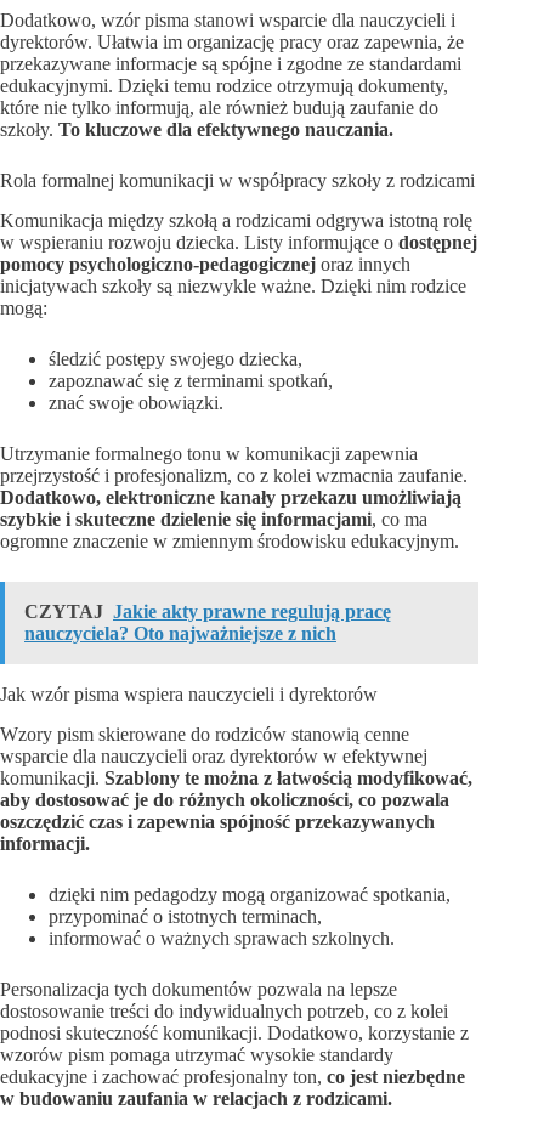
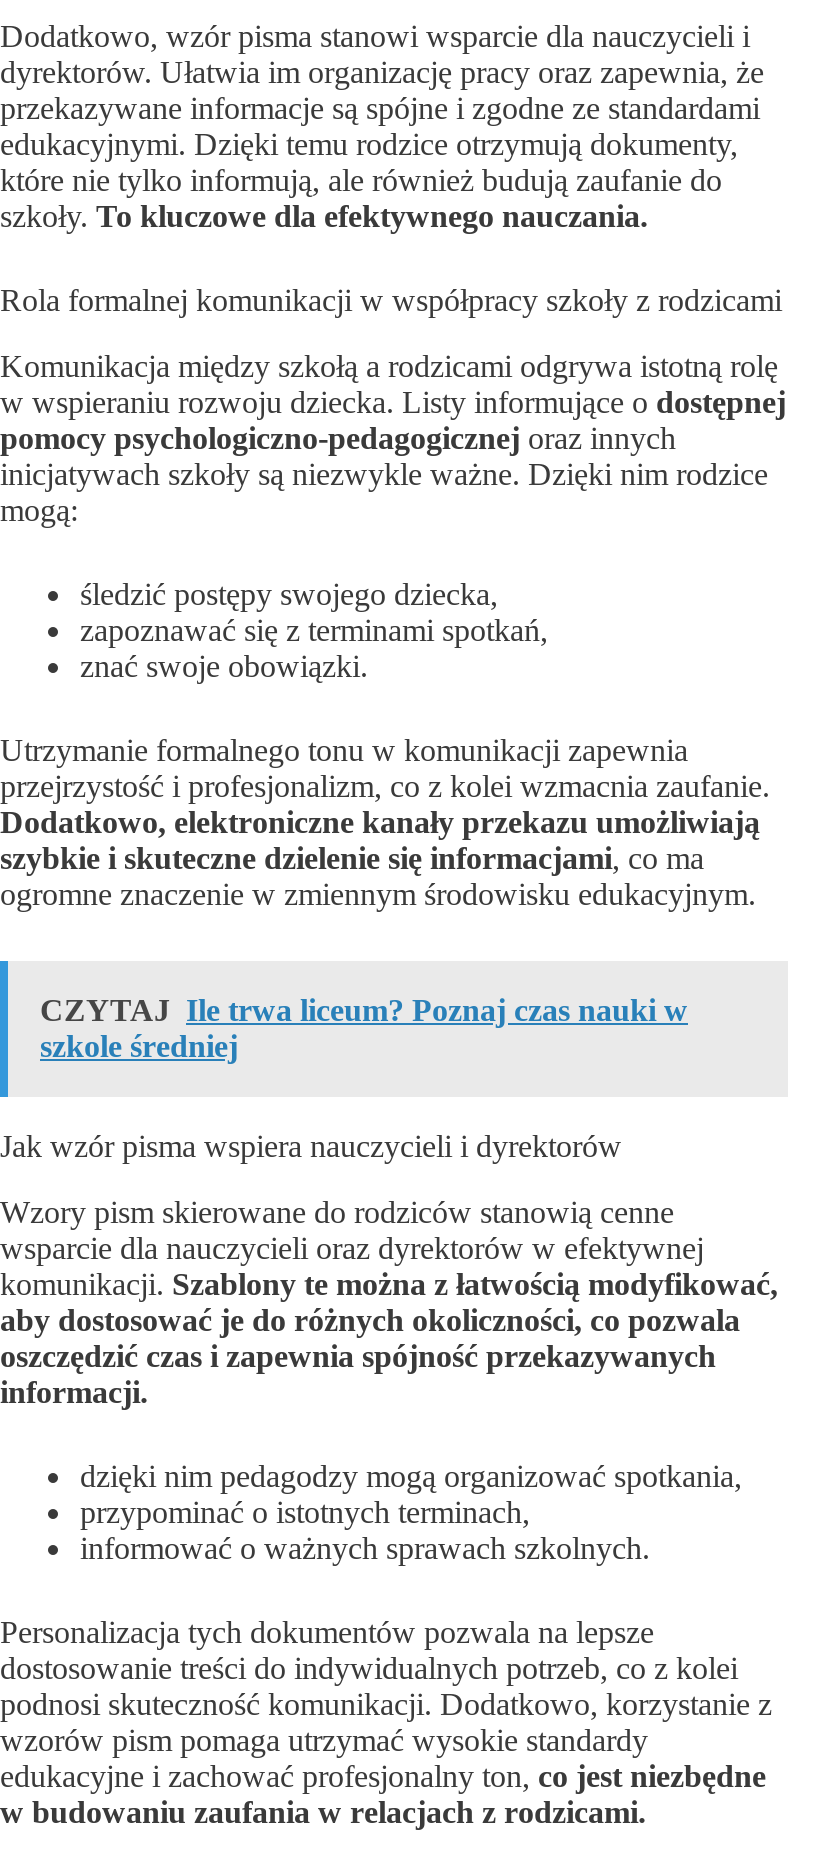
[24,601,391,644] CZYTAJ Jakie akty prawne regulują pracę | nauczyciela? Oto najważniejsze z nich -> [40,993,688,1063] CZYTAJ Ile trwa liceum? Poznaj czas nauki w | szkole średniej

